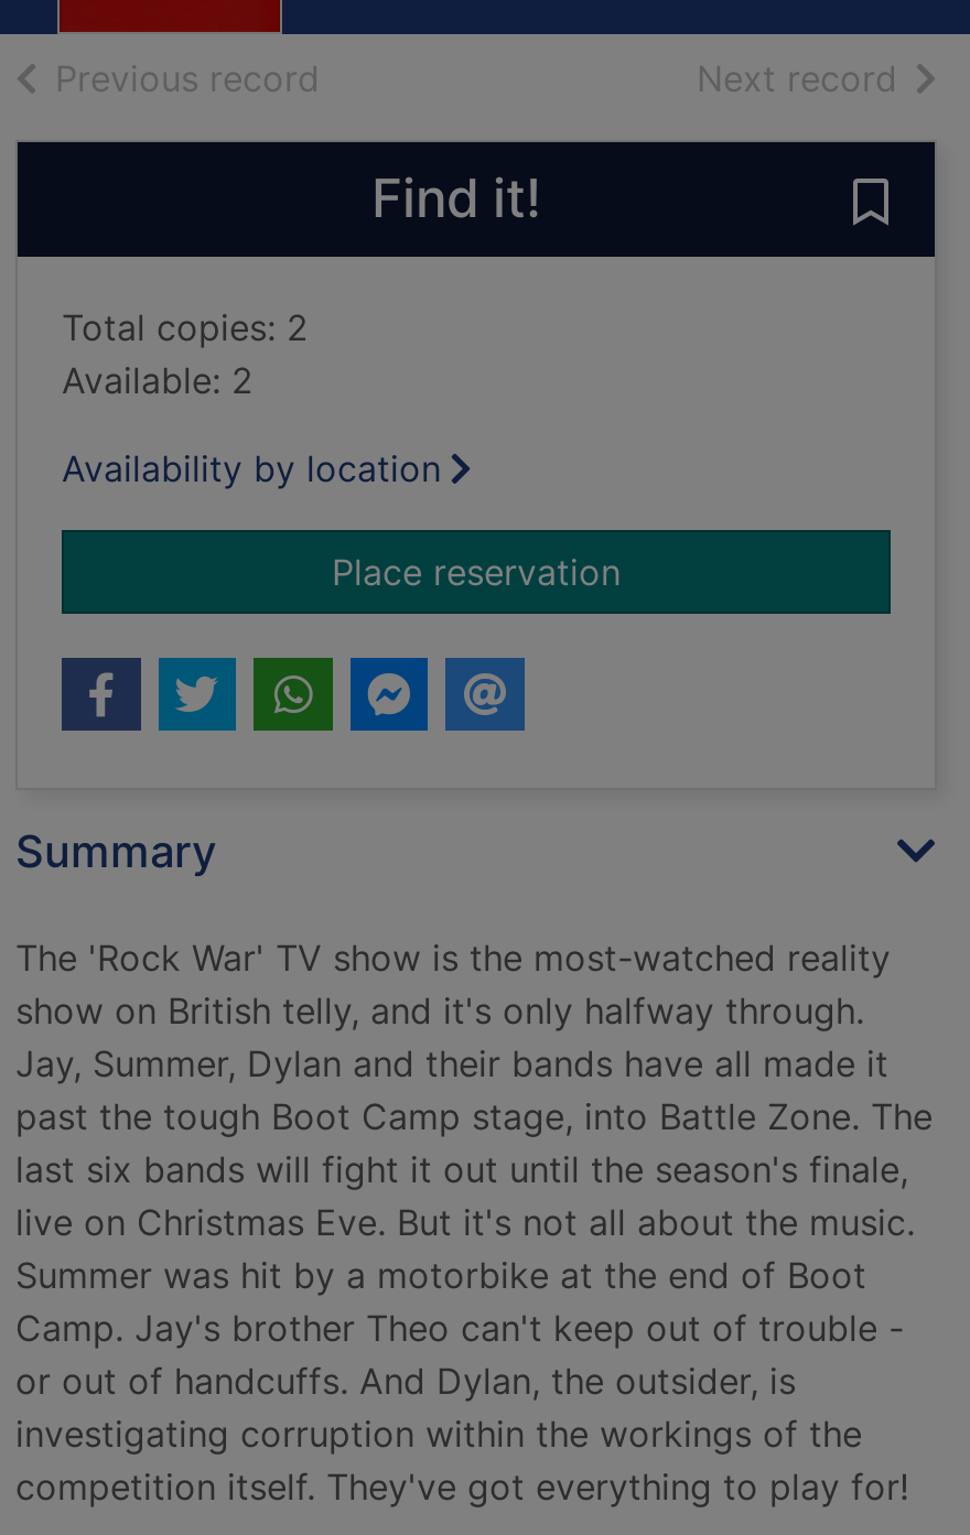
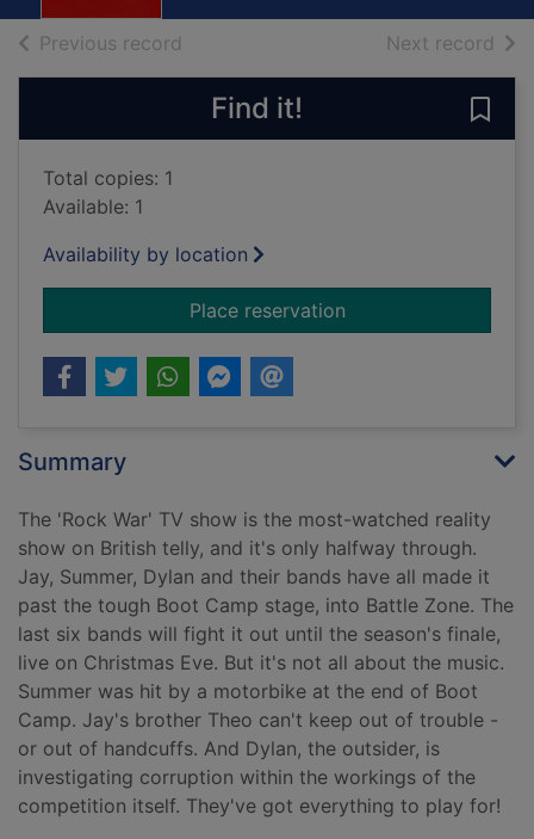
[62,306,309,350] Total copies: 2 -> [43,166,173,190] Total copies: 1
[62,359,254,403] Available: 2 -> [43,195,143,219] Available: 1

